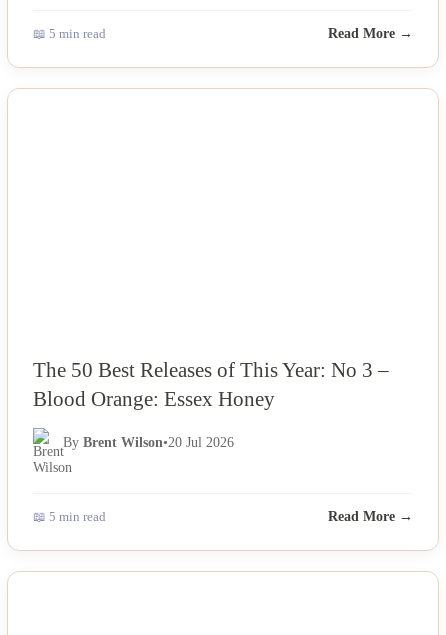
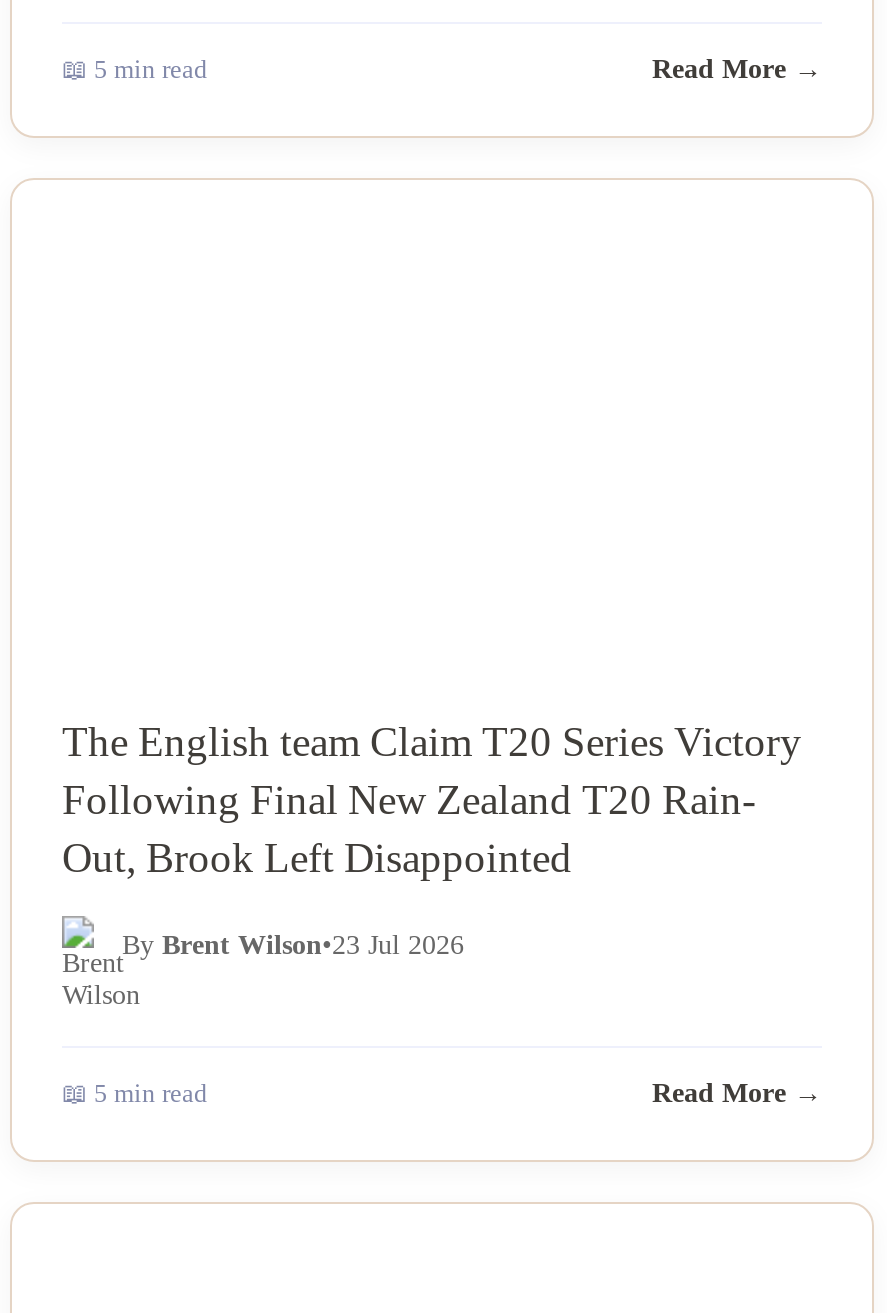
[33,358,389,410] The 50 Best Releases of This Year: No 3 – | Blood Orange: Essex Honey -> [62,718,802,880] The English team Claim T20 Series Victory | Following Final New Zealand T20 Rain- | Out, Brook Left Disappointed
[63,435,234,450] By Brent Wilson•20 Jul 2026 -> [122,930,464,960] By Brent Wilson•23 Jul 2026

